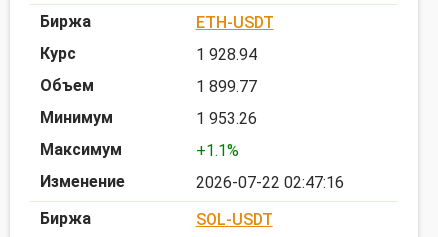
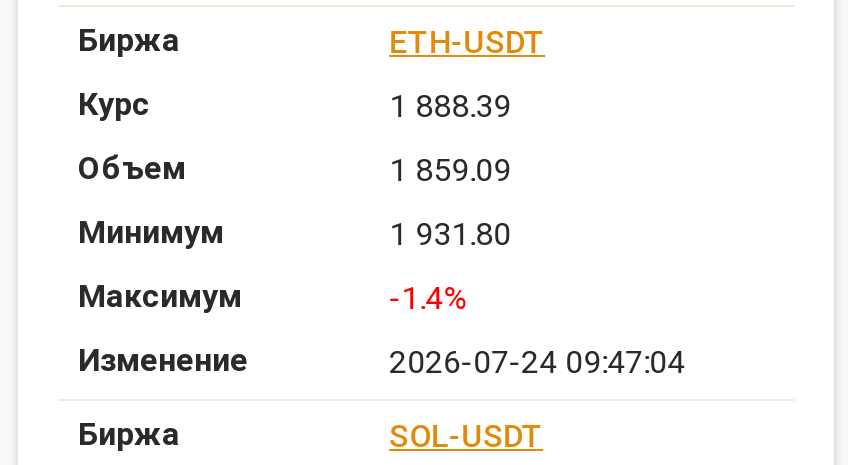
[196,45,257,64] 1 928.94 -> [389,87,511,125] 1 888.39
[196,77,257,96] 1 899.77 -> [389,151,511,189] 1 859.09
[196,109,257,128] 1 953.26 -> [389,215,511,253] 1 931.80
[196,141,239,160] +1.1% -> [389,279,467,317] -1.4%
[196,173,344,192] 2026-07-22 02:47:16 -> [389,343,685,381] 2026-07-24 09:47:04

